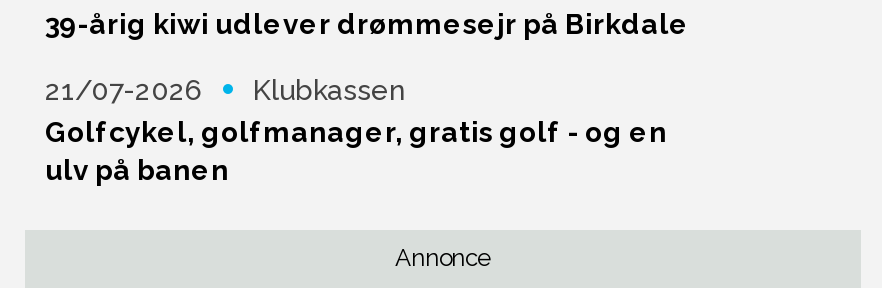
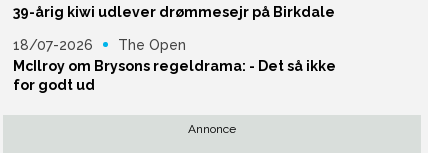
[45,73,667,185] 21/07-2026 | Klubkassen | Golfcykel, golfmanager, gratis golf - og en | ulv på banen -> [13,37,336,93] 18/07-2026 | The Open | McIlroy om Brysons regeldrama: - Det så ikke | for godt ud

